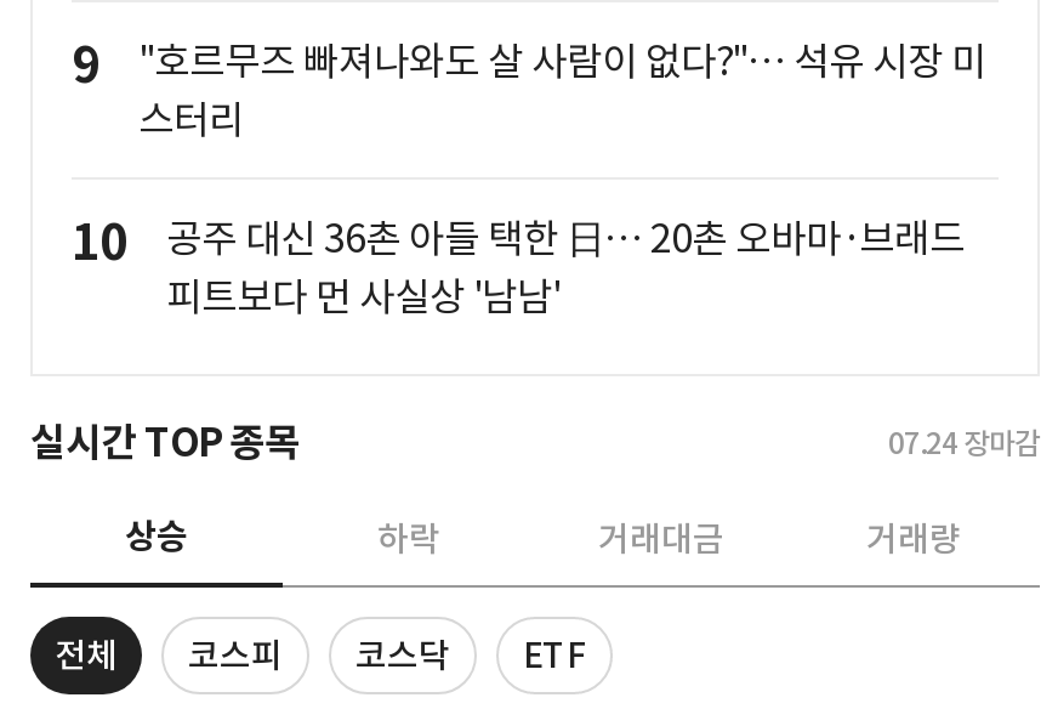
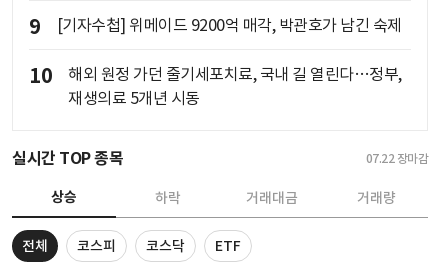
[138,37,986,144] "호르무즈 빠져나와도 살 사람이 없다?"… 석유 시장 미 | 스터리 -> [56,15,401,35] [기자수첩] 위메이드 9200억 매각, 박관호가 남긴 숙제
[166,214,965,321] 공주 대신 36촌 아들 택한 日… 20촌 오바마·브래드 | 피트보다 먼 사실상 '남남' -> [68,64,401,108] 해외 원정 가던 줄기세포치료, 국내 길 열린다…정부, | 재생의료 5개년 시동
[888,425,1040,462] 07.24 장마감 -> [365,151,428,166] 07.22 장마감

